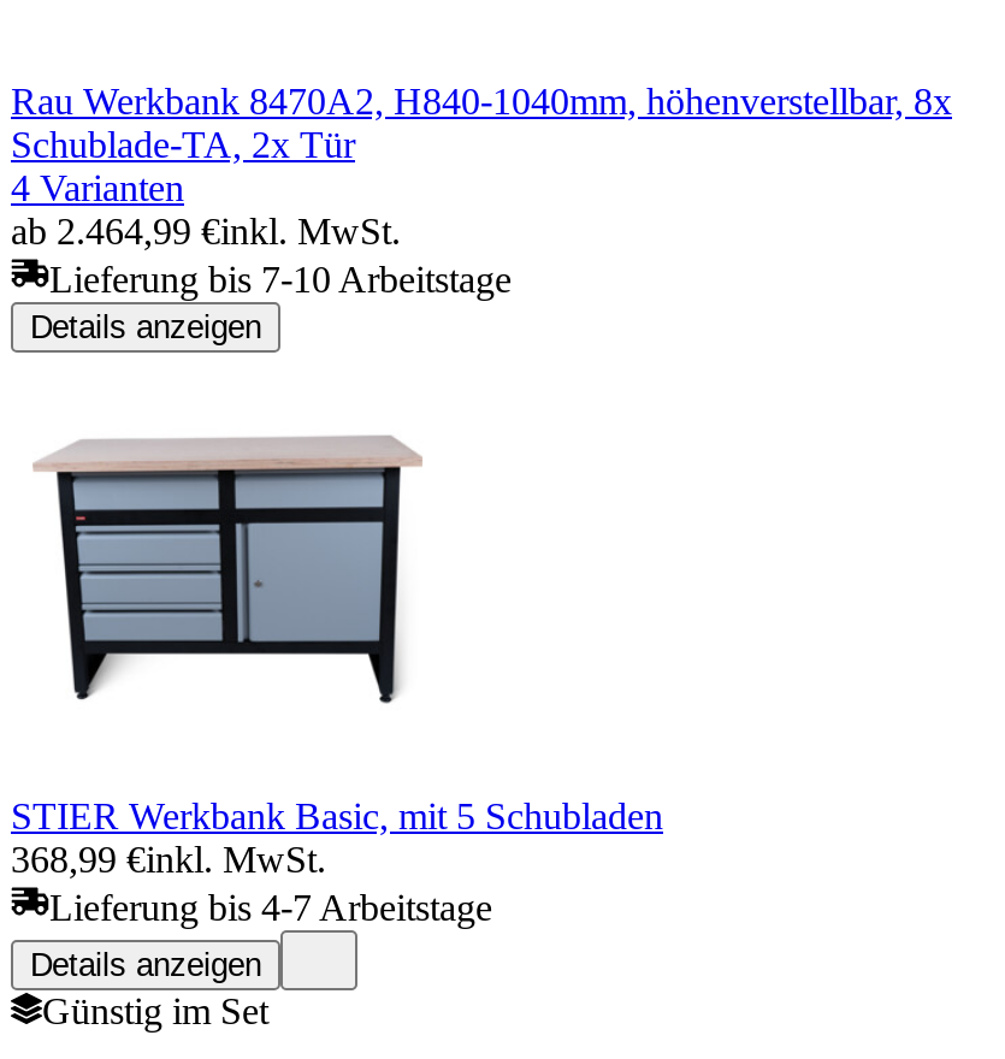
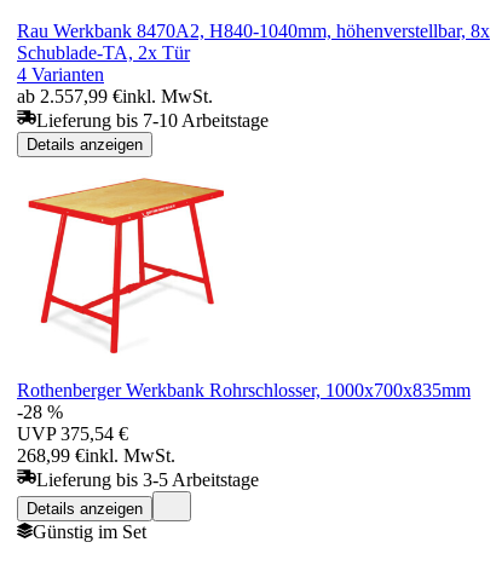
[11,210,401,251] ab 2.464,99 €inkl. MwSt. -> [17,86,213,106] ab 2.557,99 €inkl. MwSt.
[32,396,422,690] [image] -> [27,177,225,354] [image]
[11,795,663,928] STIER Werkbank Basic, mit 5 Schubladen | 368,99 €inkl. MwSt. | Lieferung bis 4-7 Arbeitstage -> [17,380,471,490] Rothenberger Werkbank Rohrschlosser, 1000x700x835mm | -28 % | UVP 375,54 € | 268,99 €inkl. MwSt. | Lieferung bis 3-5 Arbeitstage

